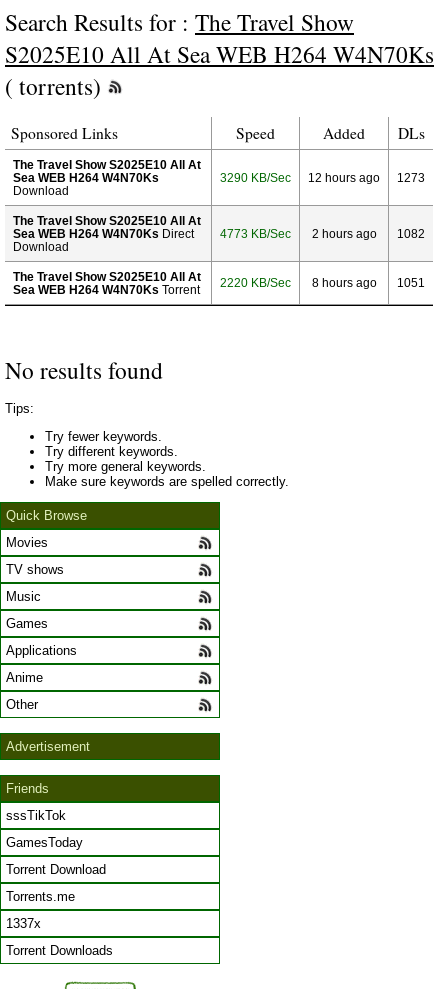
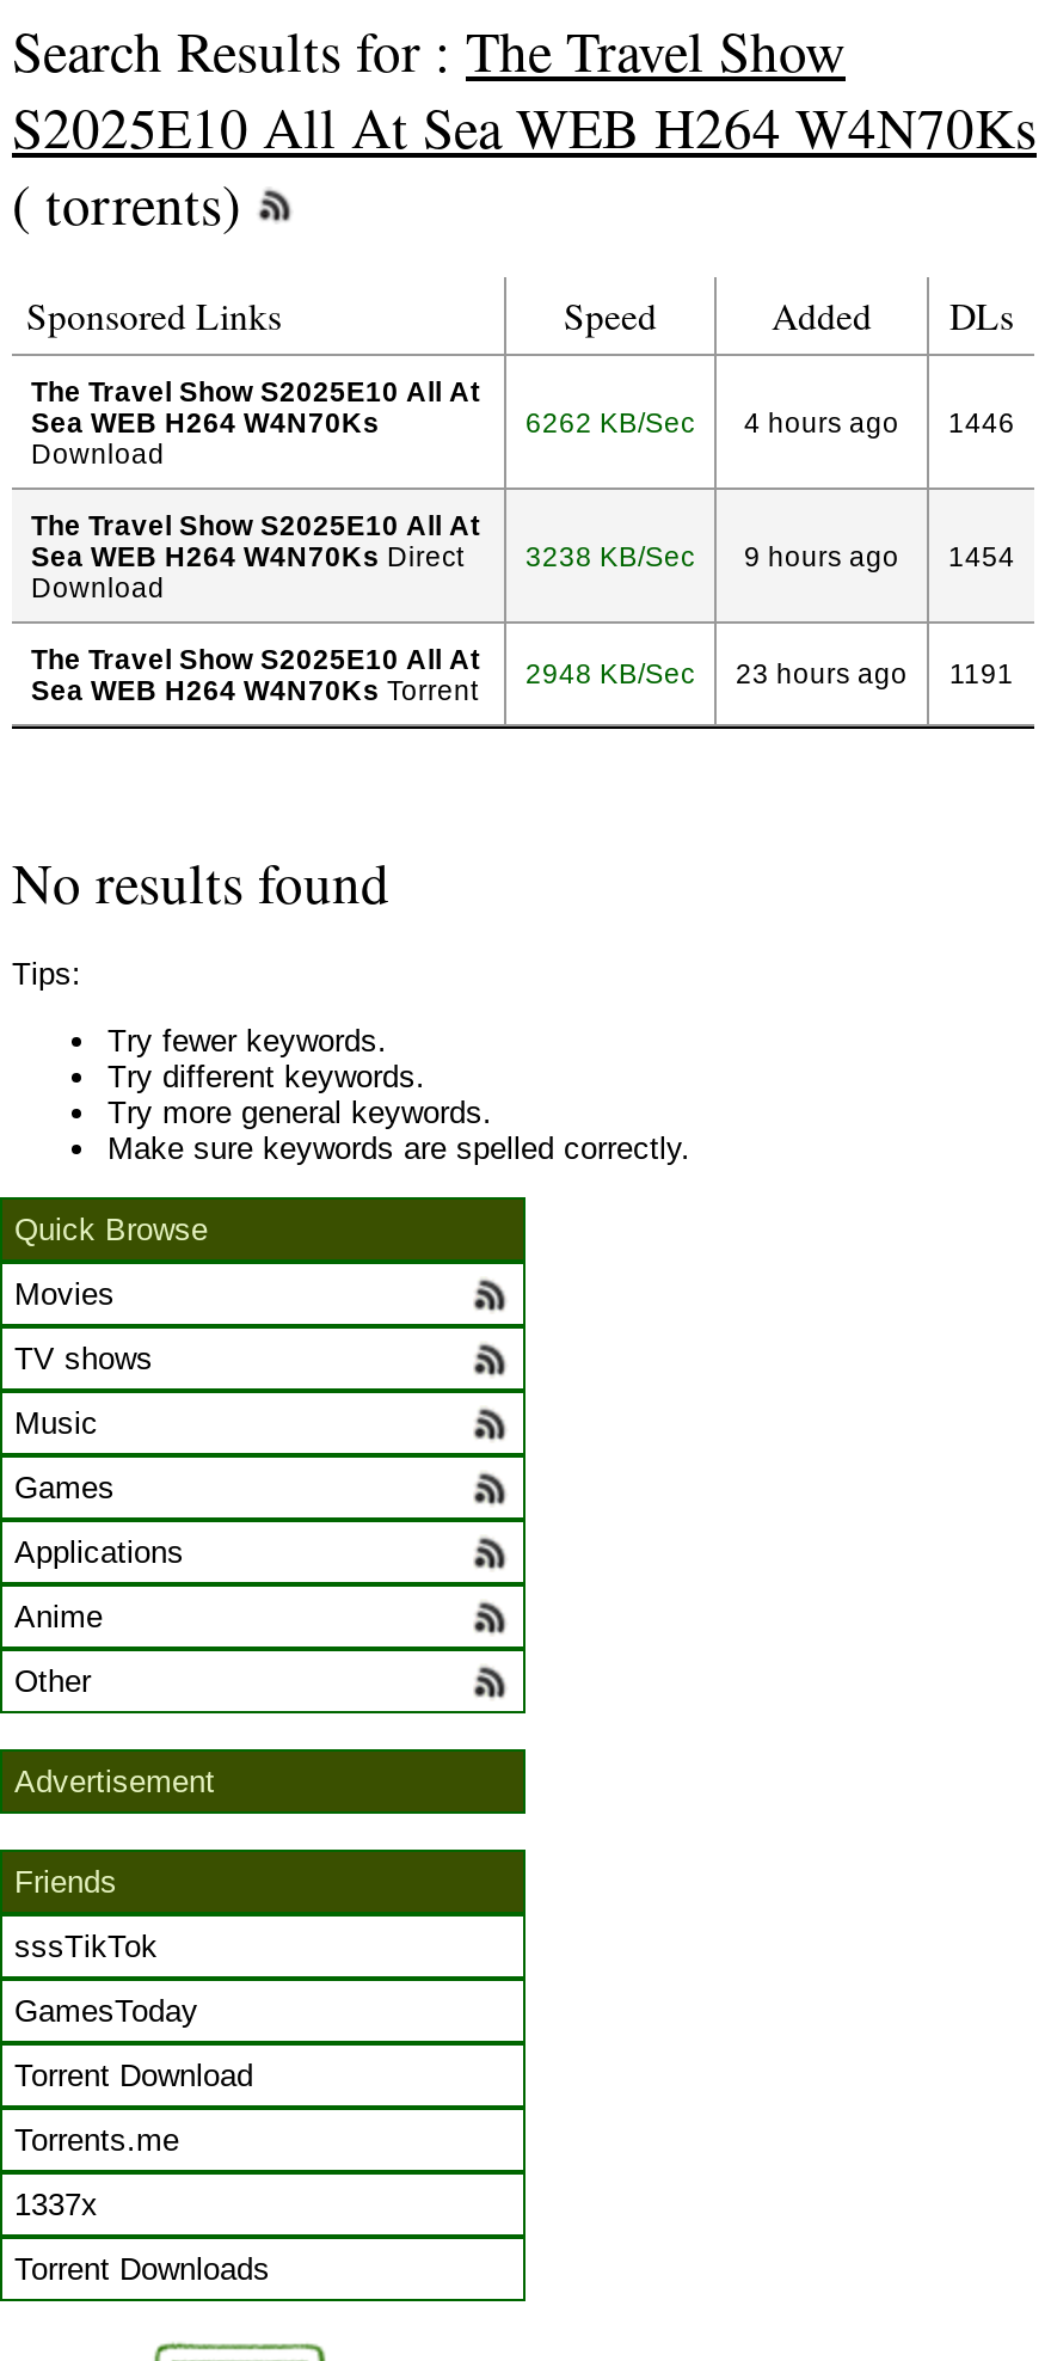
[220,171,291,184] 3290 KB/Sec -> [525,406,695,437] 6262 KB/Sec
[308,171,380,184] 12 hours ago -> [744,406,899,437] 4 hours ago
[397,171,425,184] 1273 -> [948,406,1015,437] 1446
[220,227,291,240] 4773 KB/Sec -> [525,540,695,571] 3238 KB/Sec
[311,227,376,240] 2 hours ago -> [744,540,899,571] 9 hours ago
[397,227,425,240] 1082 -> [948,540,1015,571] 1454
[220,276,291,289] 2220 KB/Sec -> [525,657,695,688] 2948 KB/Sec
[311,276,376,289] 8 hours ago -> [736,657,908,688] 23 hours ago
[397,276,425,289] 1051 -> [949,657,1014,688] 1191

